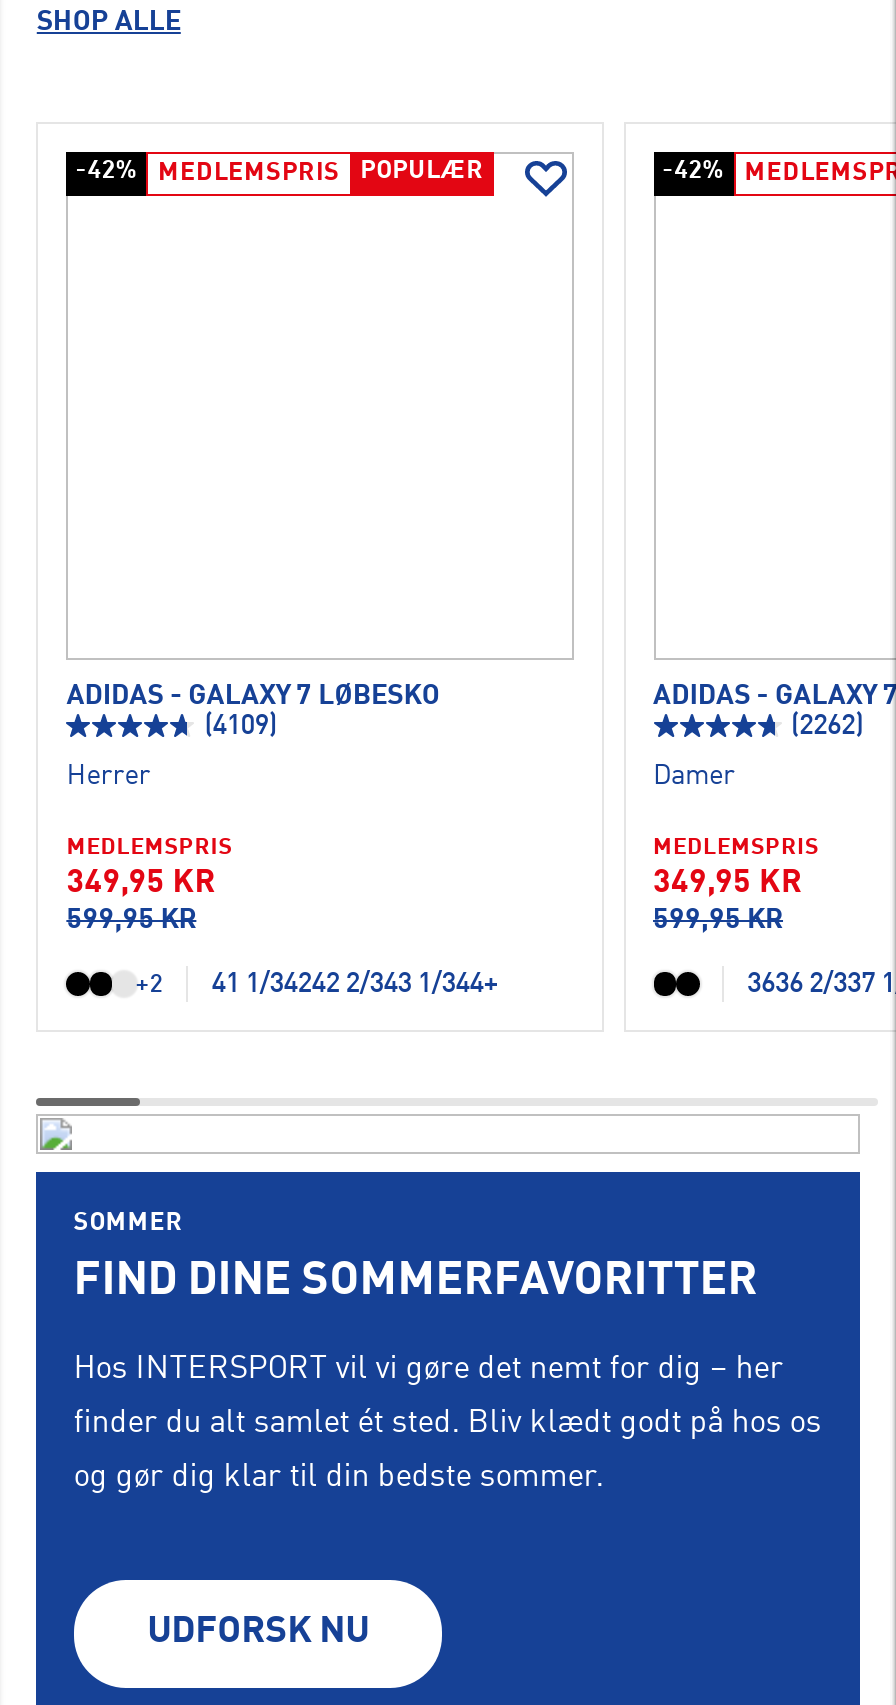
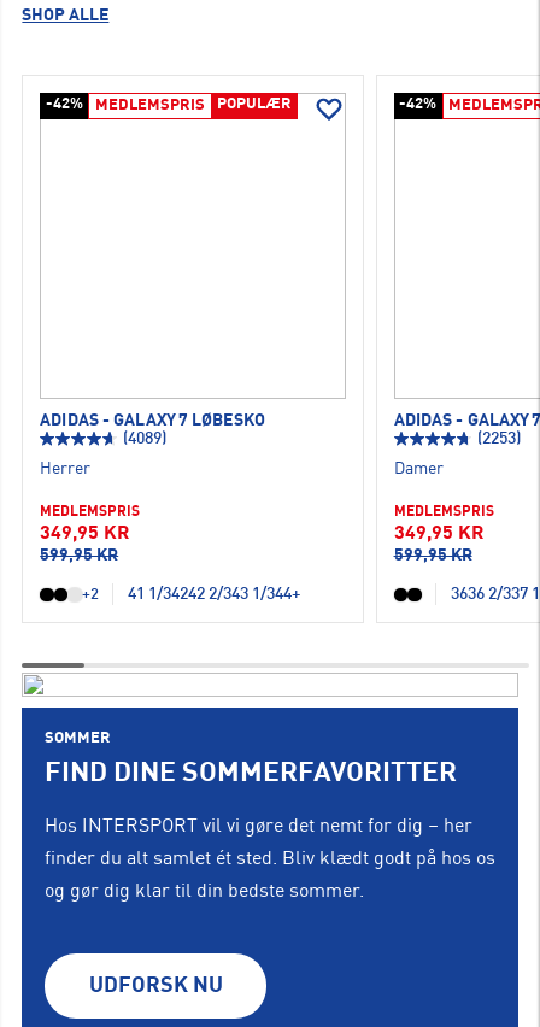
[204,712,276,740] (4109) -> [123,430,167,447] (4089)
[791,712,863,740] (2262) -> [477,430,520,447] (2253)

